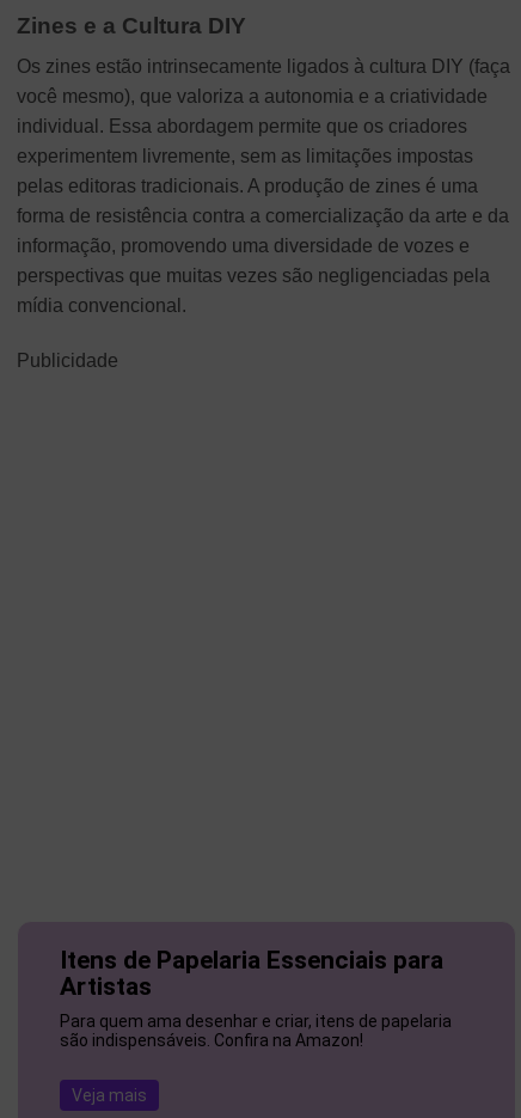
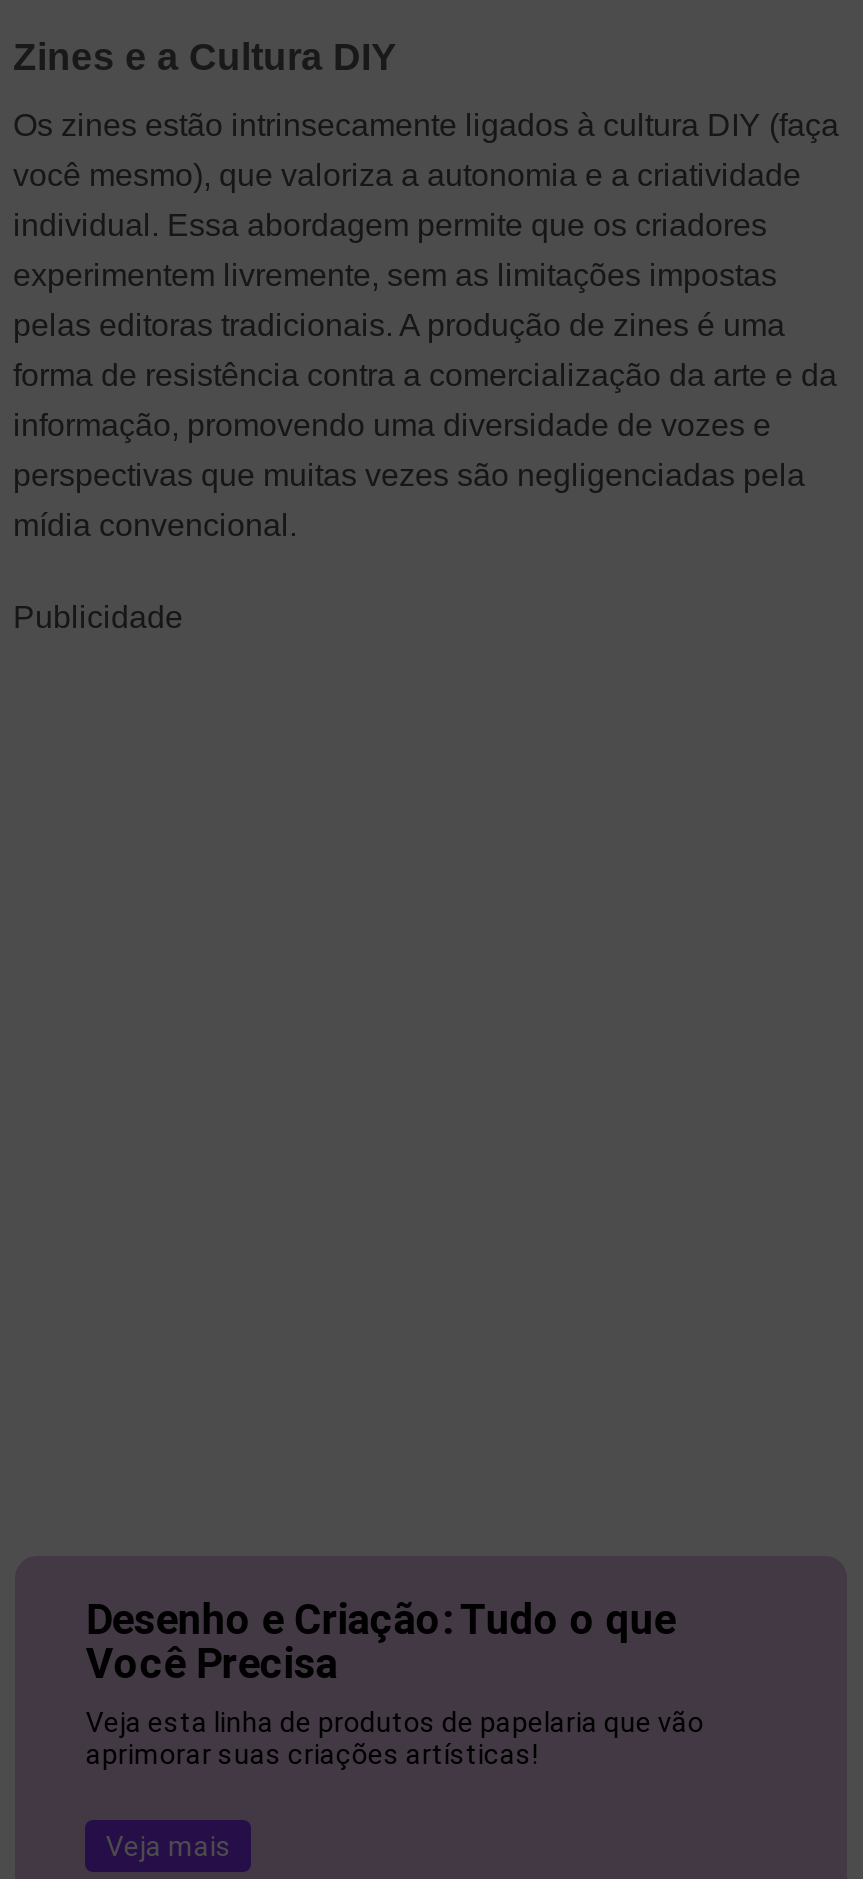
[60,945,452,1049] Itens de Papelaria Essenciais para | Artistas | Para quem ama desenhar e criar, itens de papelaria | são indispensáveis. Confira na Amazon! -> [86,1595,704,1769] Desenho e Criação: Tudo o que | Você Precisa | Veja esta linha de produtos de papelaria que vão | aprimorar suas criações artísticas!

